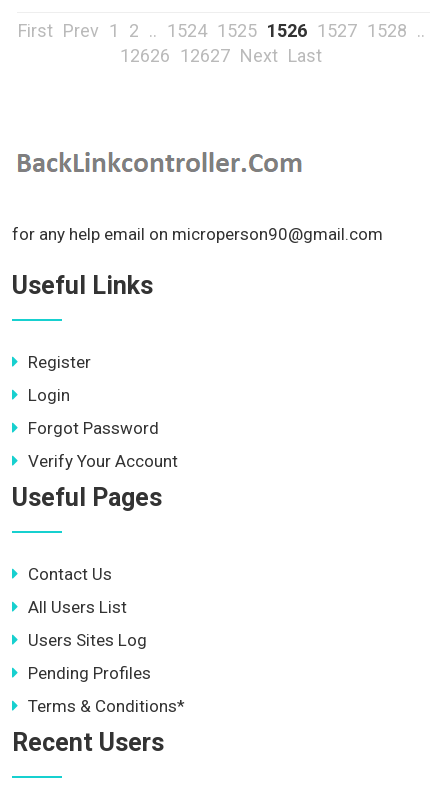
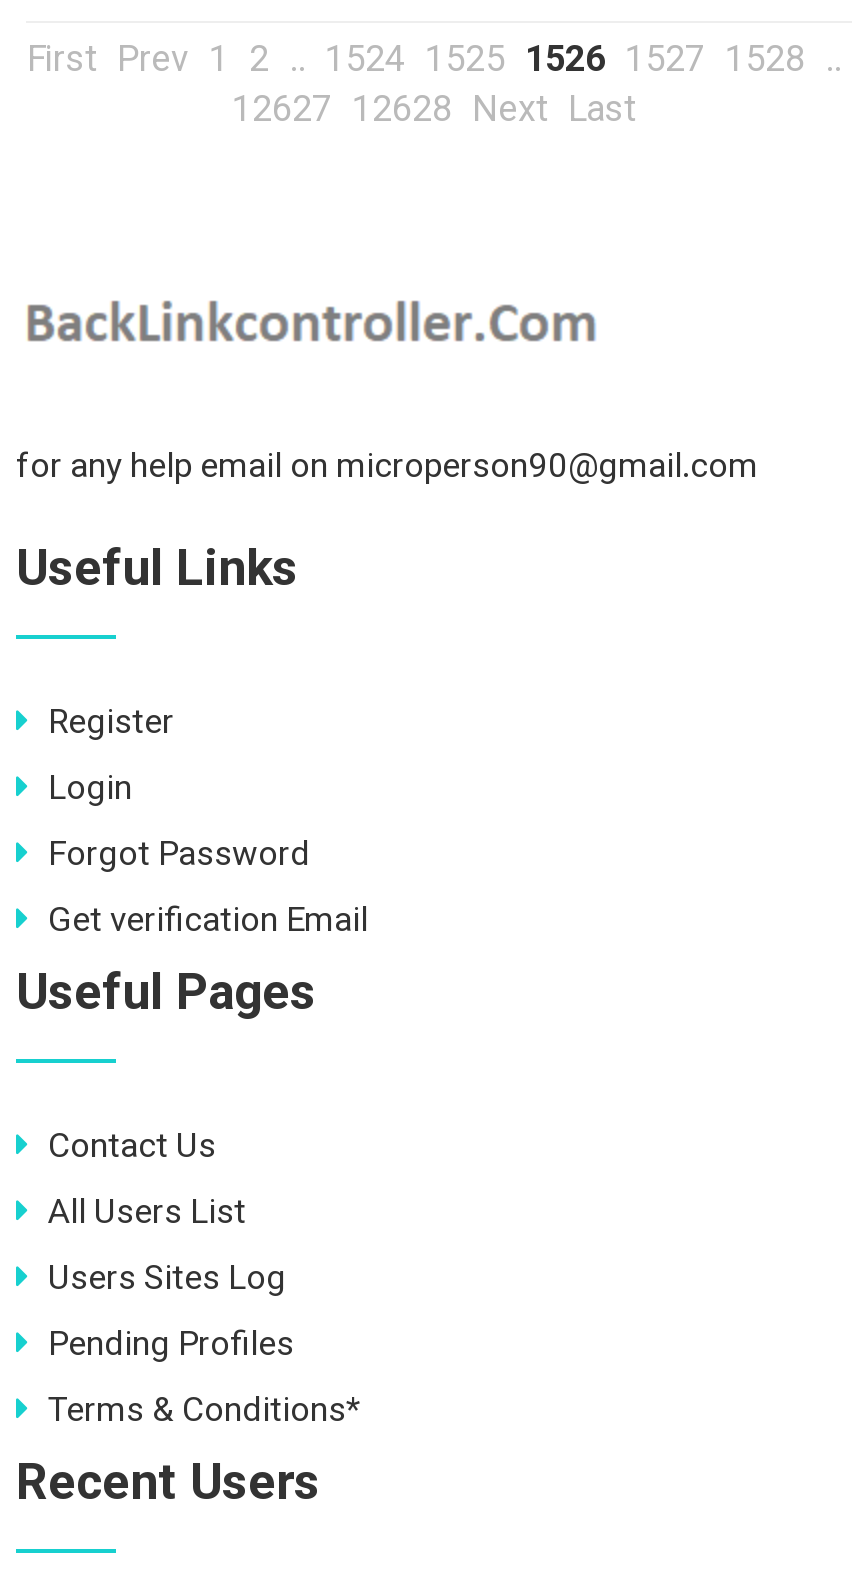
[120,45,322,66] 12626 12627 Next Last -> [232,87,636,129] 12627 12628 Next Last
[28,451,178,471] Verify Your Account -> [48,899,368,939] Get verification Email

